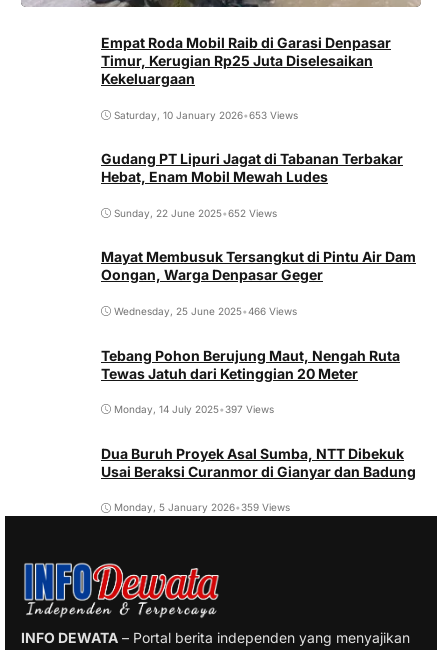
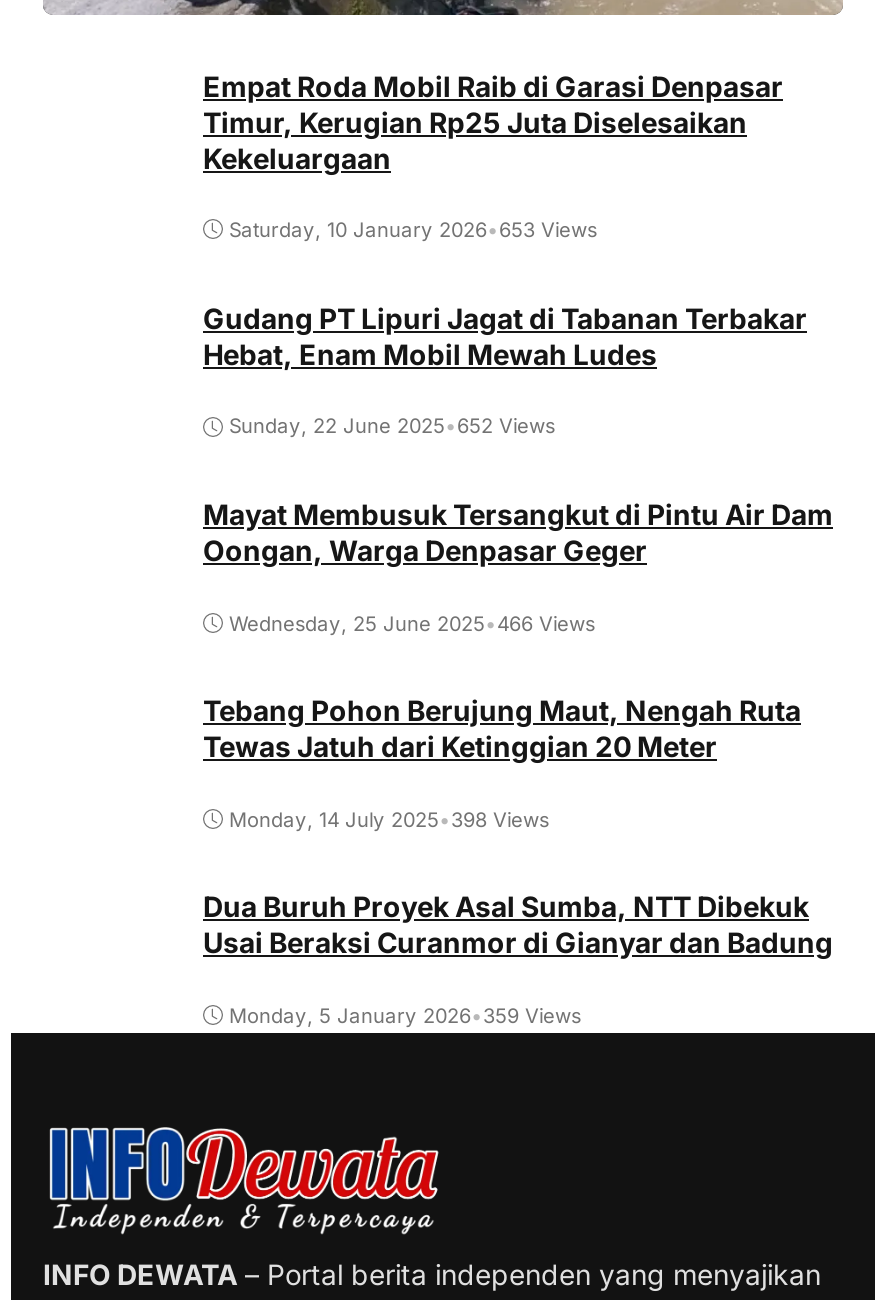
[114,403,274,415] Monday, 14 July 2025•397 Views -> [229,806,549,830] Monday, 14 July 2025•398 Views

